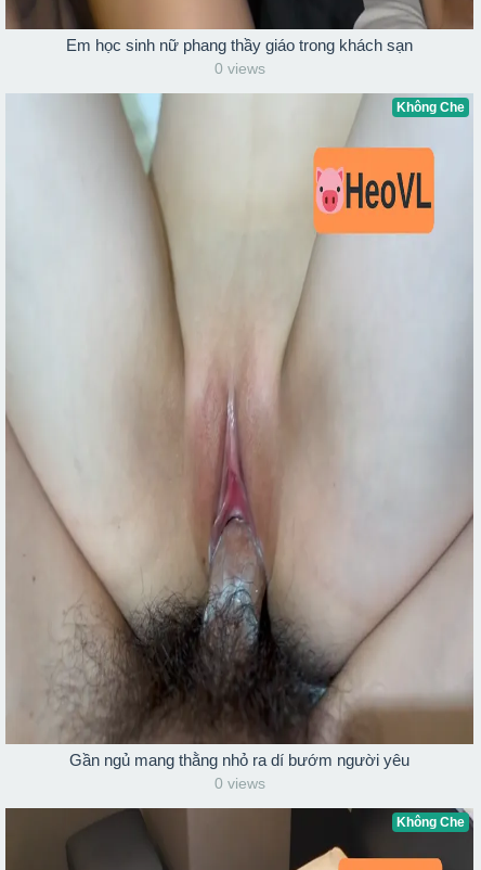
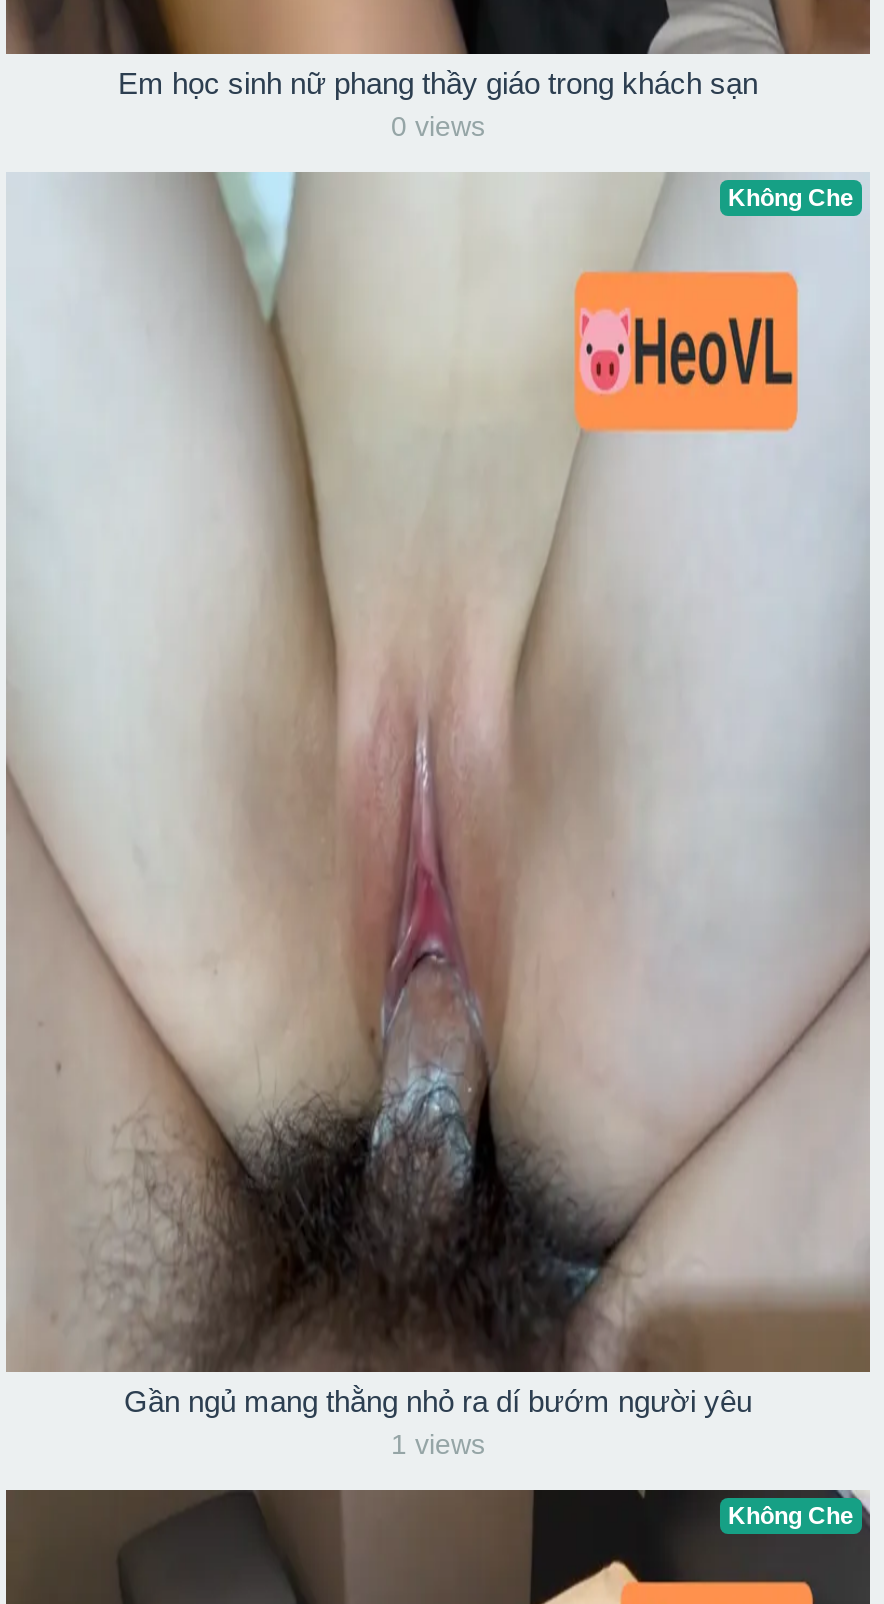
[214,775,265,792] 0 views -> [391,1428,485,1460] 1 views

